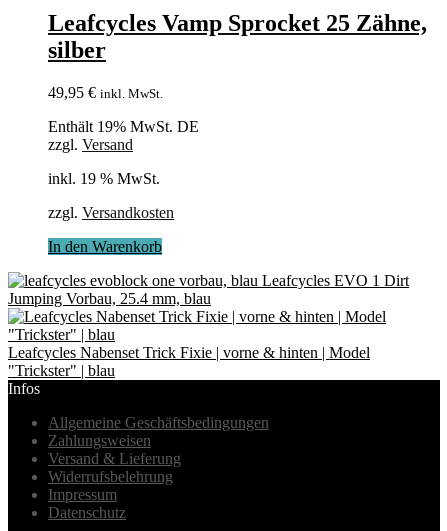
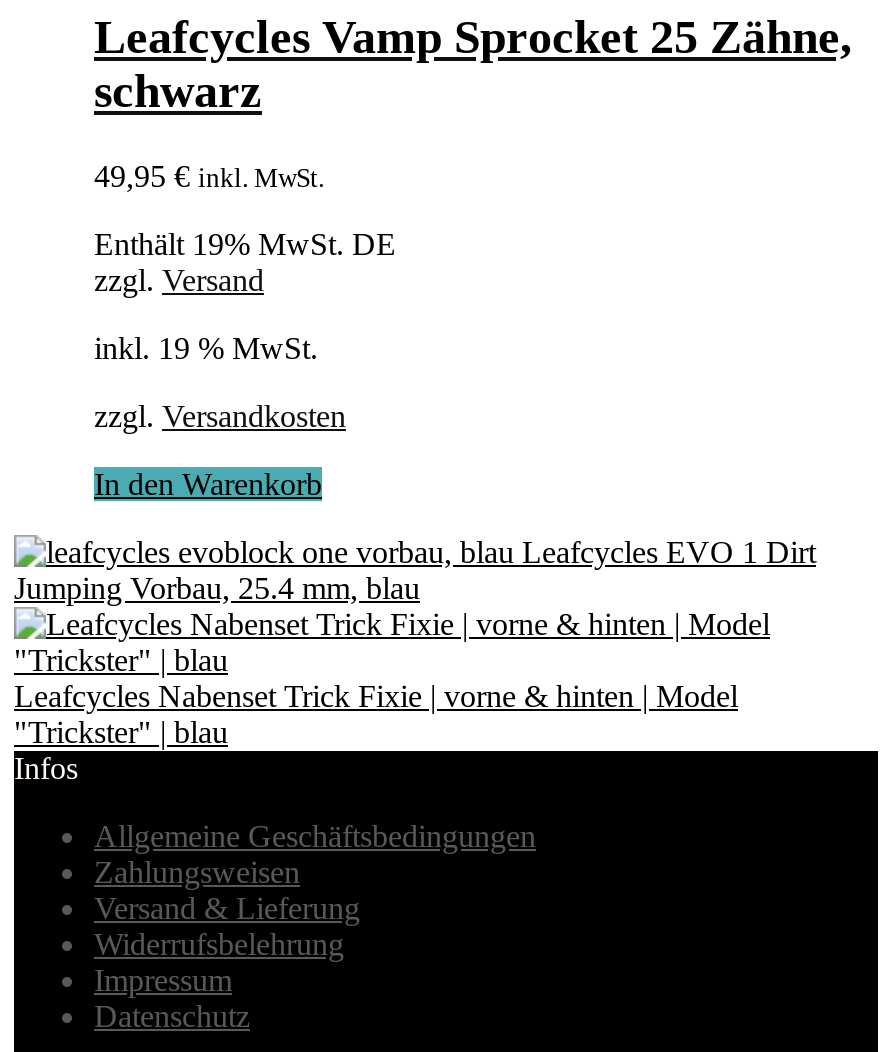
[48,37,106,63] silber -> [94,64,262,116] schwarz

